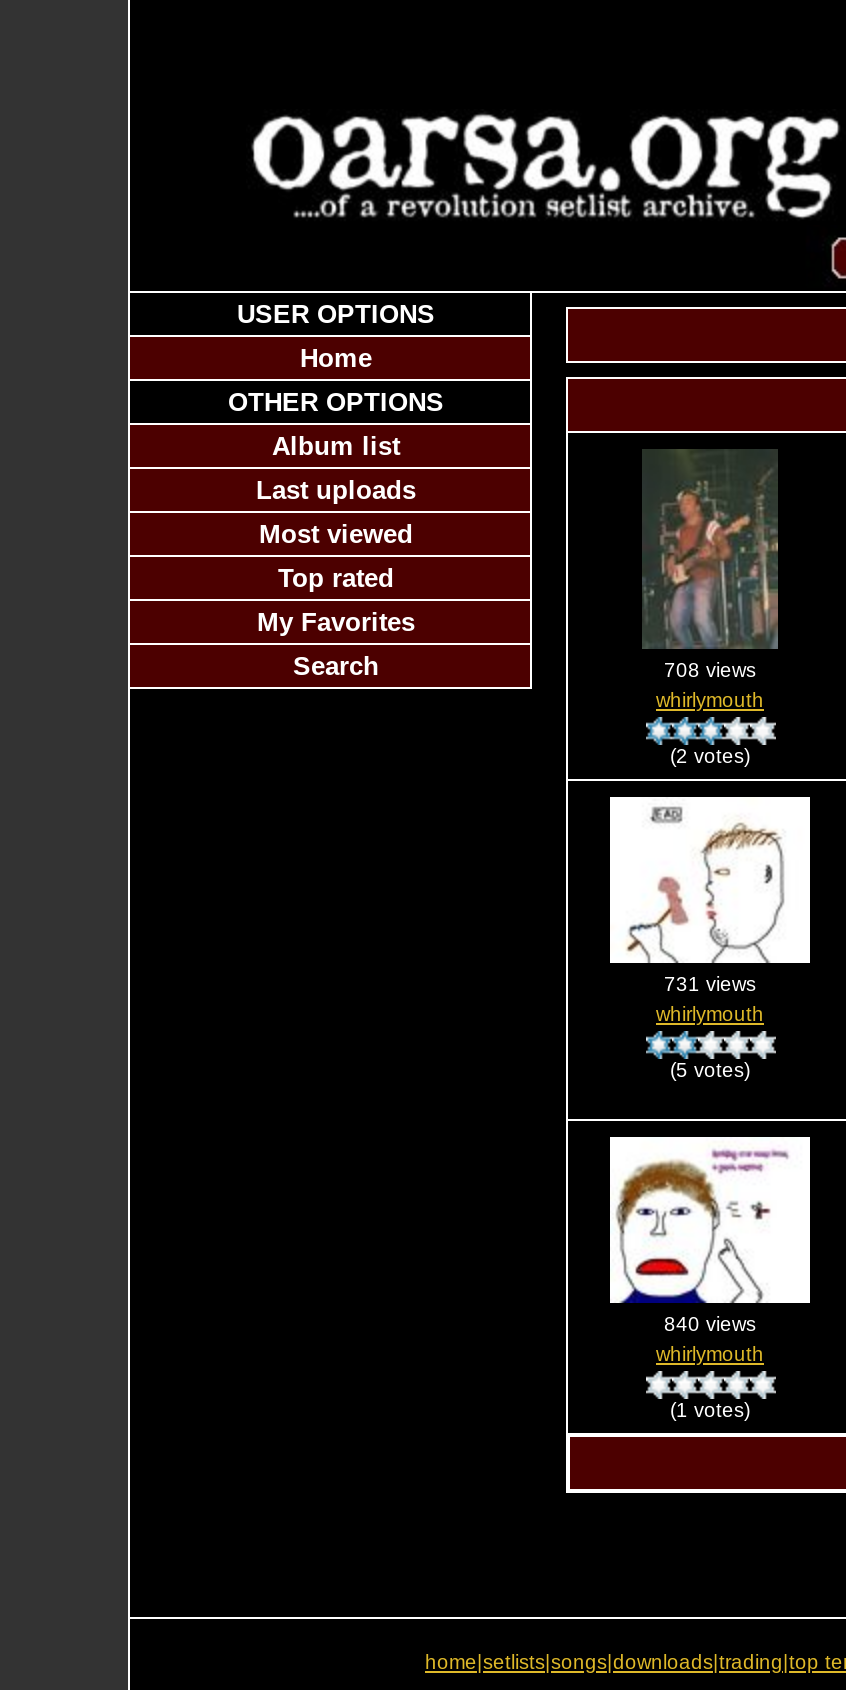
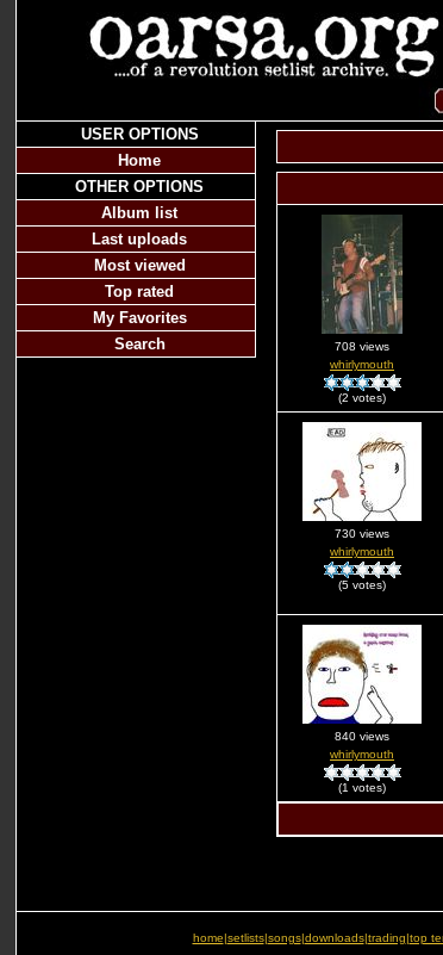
[664,973,756,995] 731 views -> [335,527,389,540] 730 views

